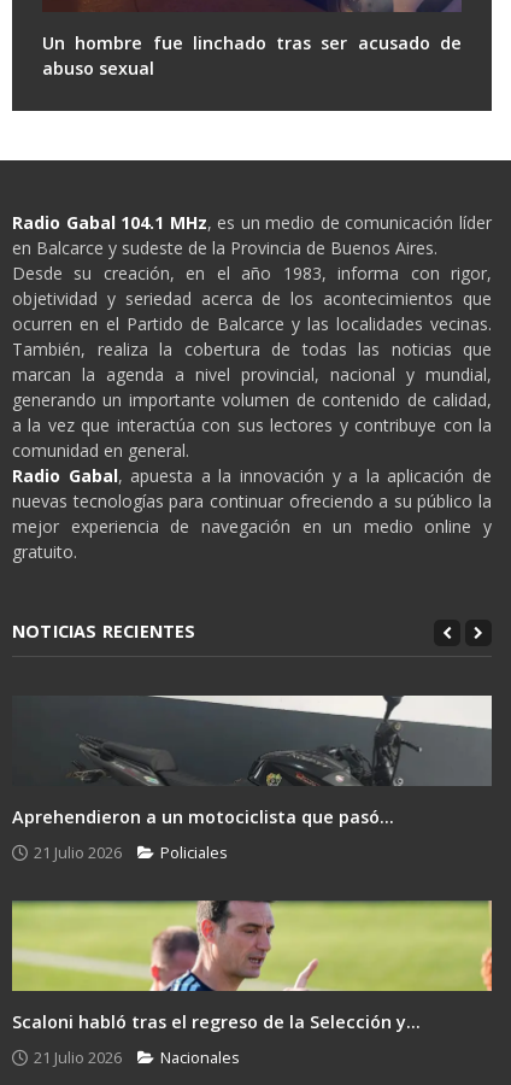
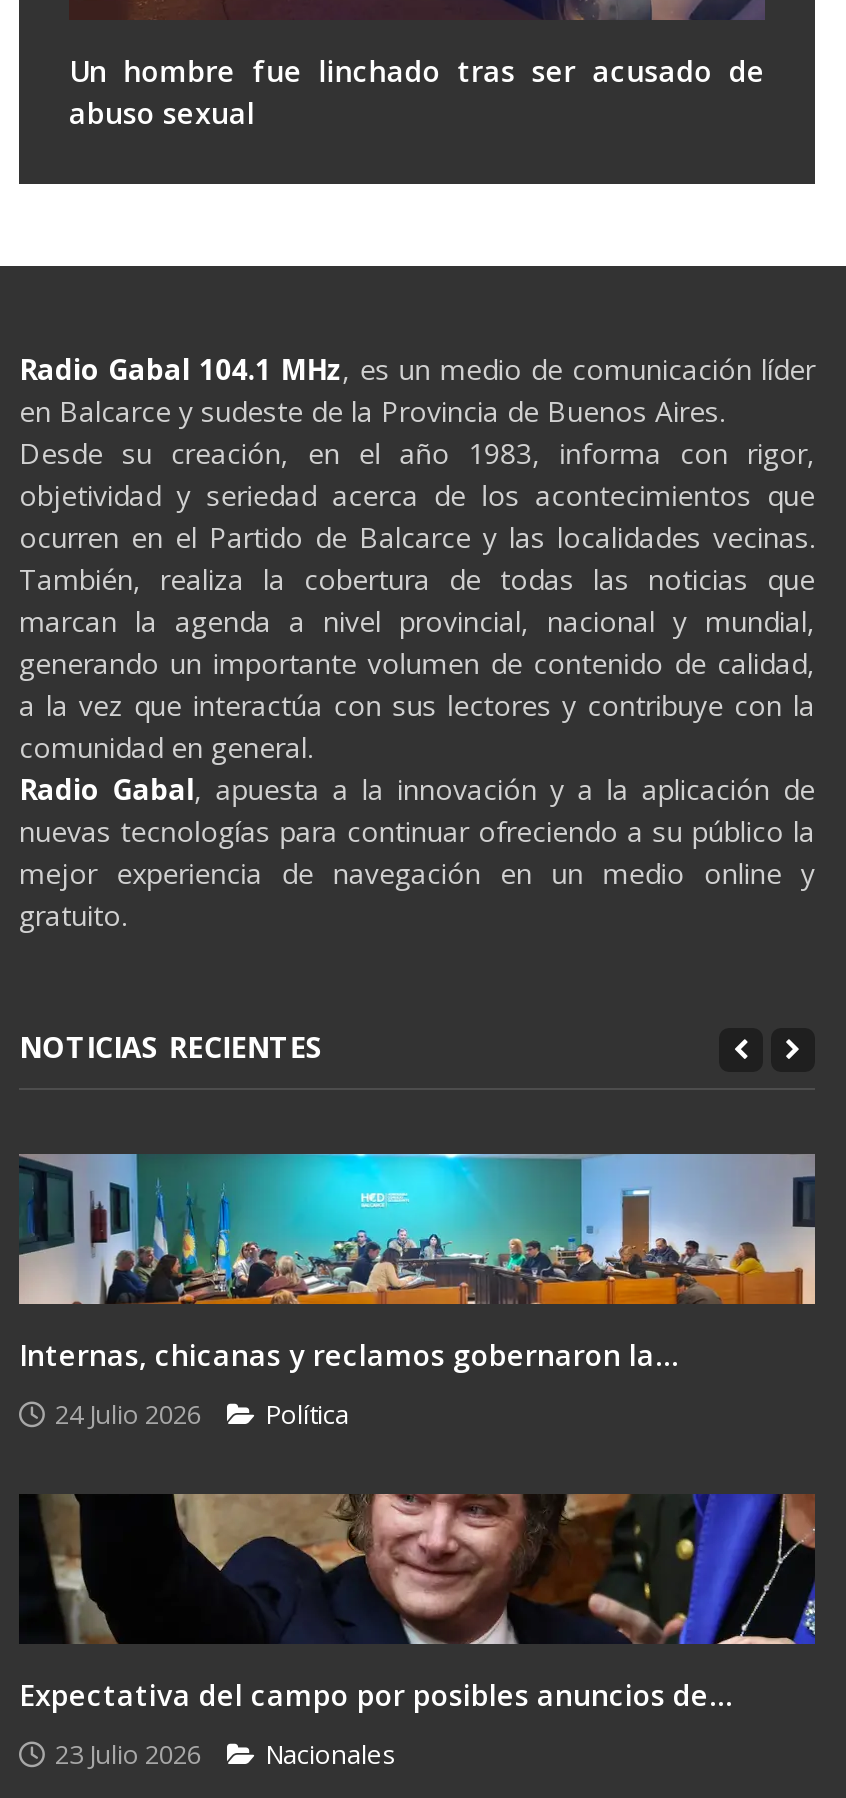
[12,694,493,828] [image] | Aprehendieron a un motociclista que pasó... -> [17,1152,815,1374] [image] | Internas, chicanas y reclamos gobernaron la...
[34,841,228,863] 21 Julio 2026 | Policiales -> [55,1396,349,1432] 24 Julio 2026 | Política
[11,899,493,1033] [image] | Scaloni habló tras el regreso de la Selección y... -> [19,1492,817,1714] [image] | Expectativa del campo por posibles anuncios de...
[34,1046,240,1068] 21 Julio 2026 Nacionales -> [55,1736,397,1772] 23 Julio 2026 Nacionales

